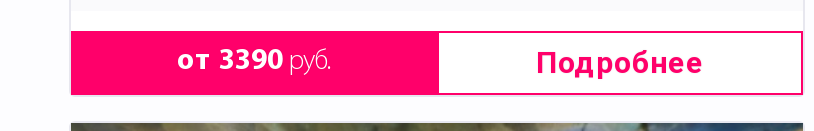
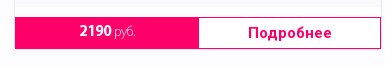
[177,48,331,78] от 3390 руб. -> [78,25,134,40] 2190 руб.

